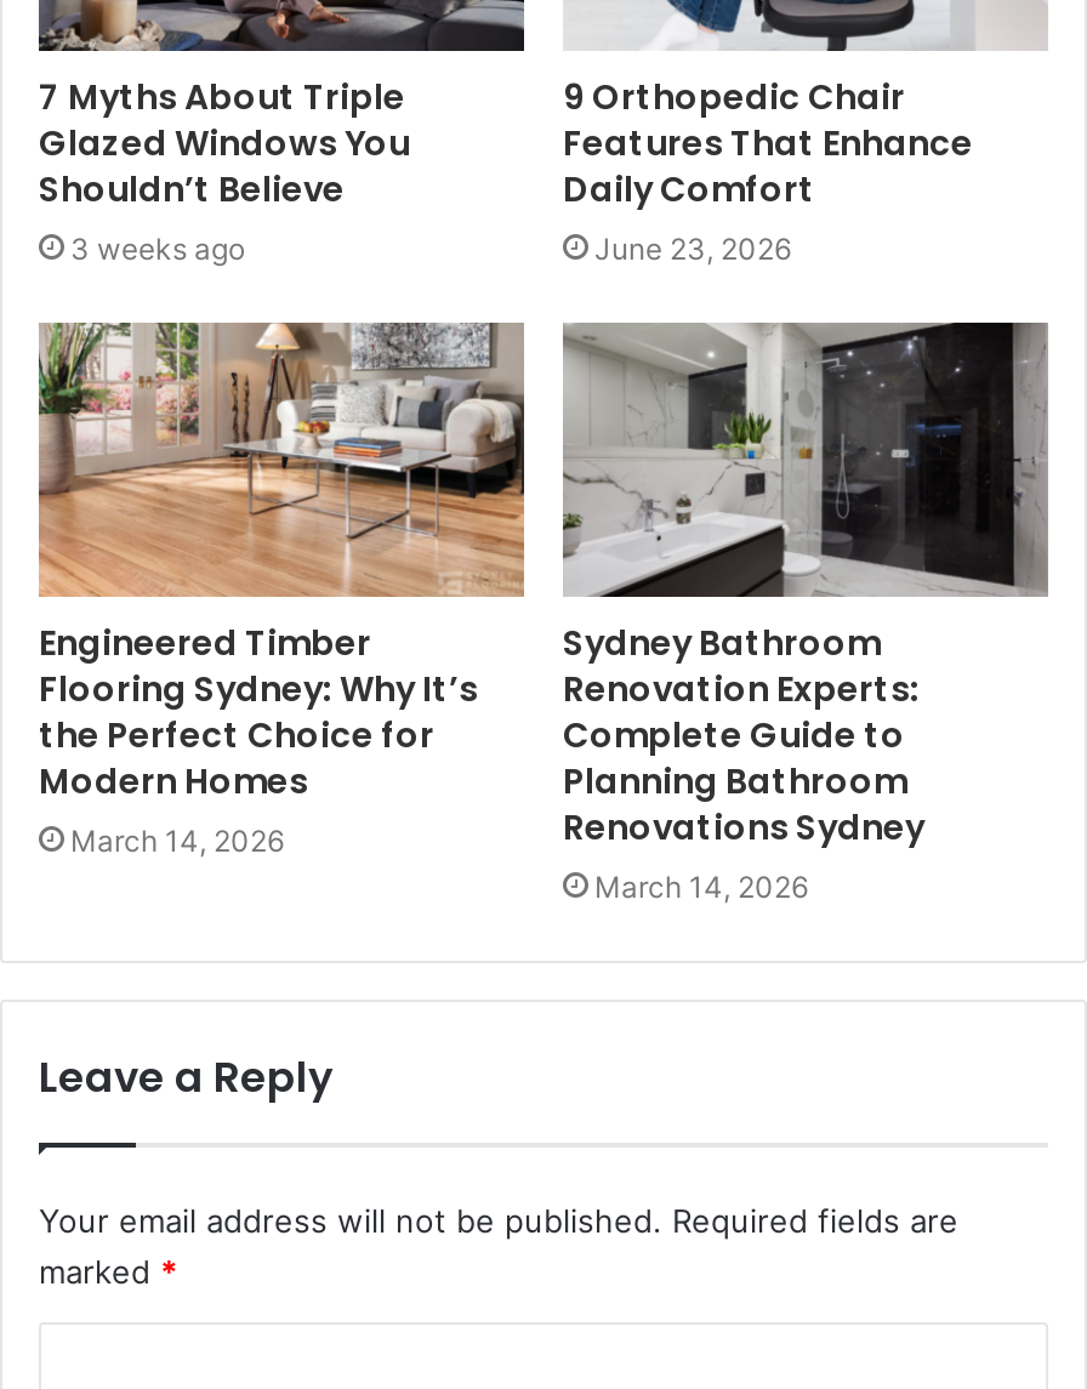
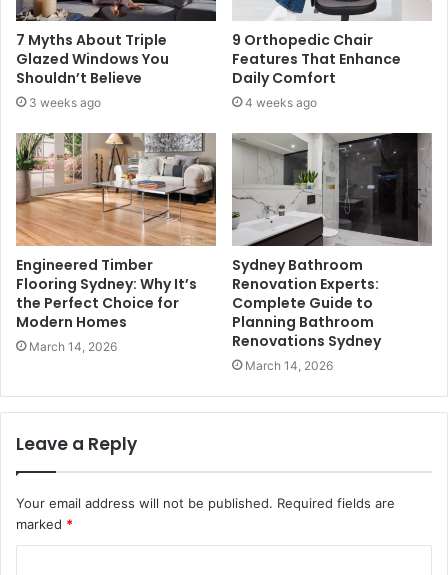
[594,231,791,267] June 23, 2026 -> [245,95,317,110] 4 weeks ago

